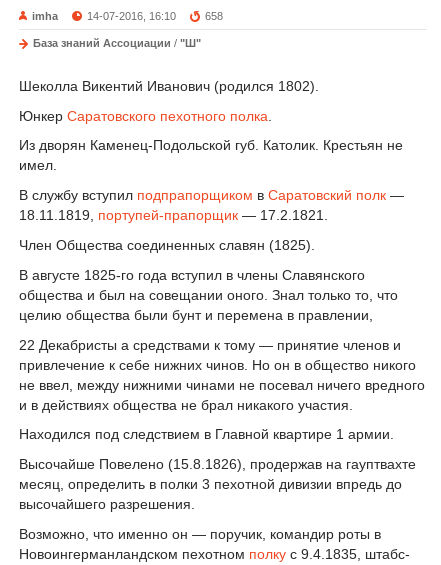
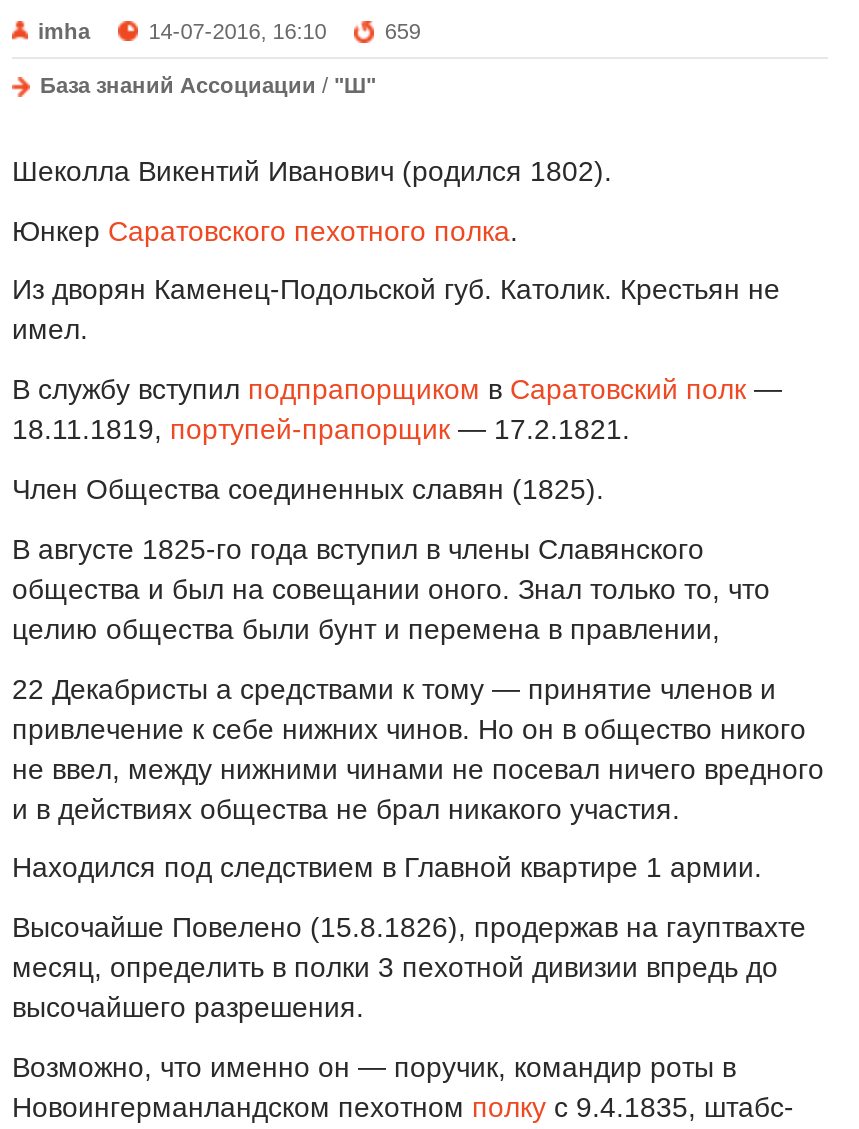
[205,10,223,22] 658 -> [385,19,421,43] 659

